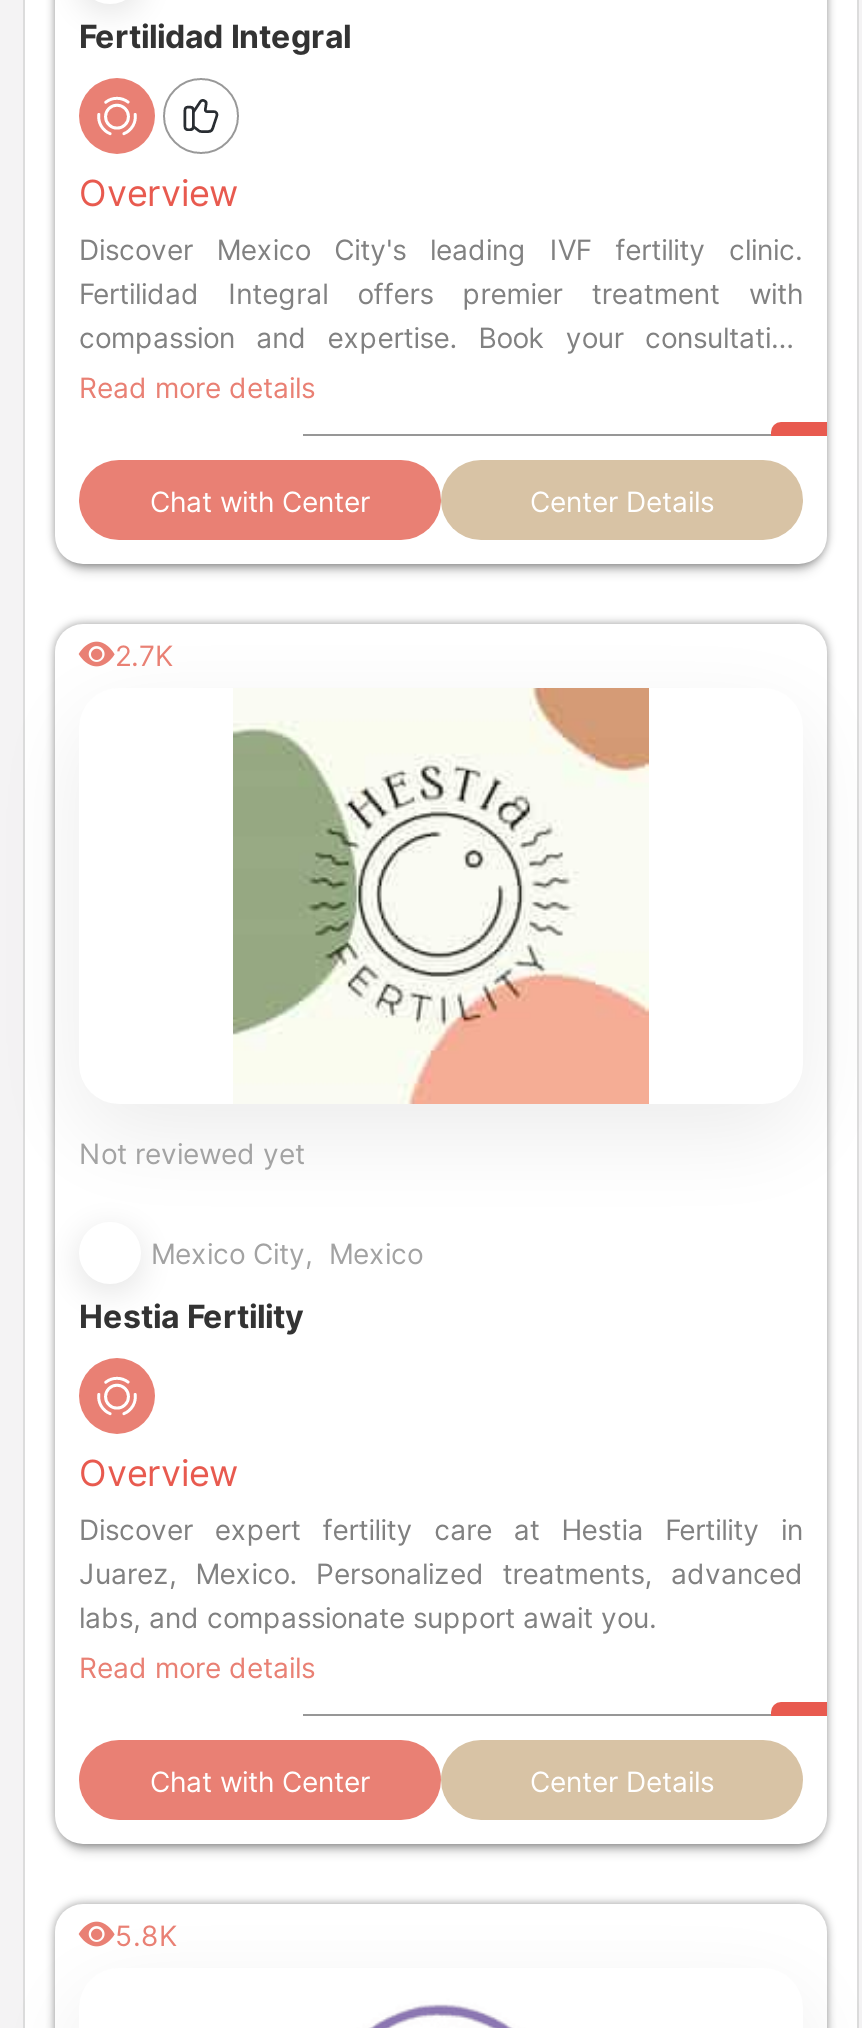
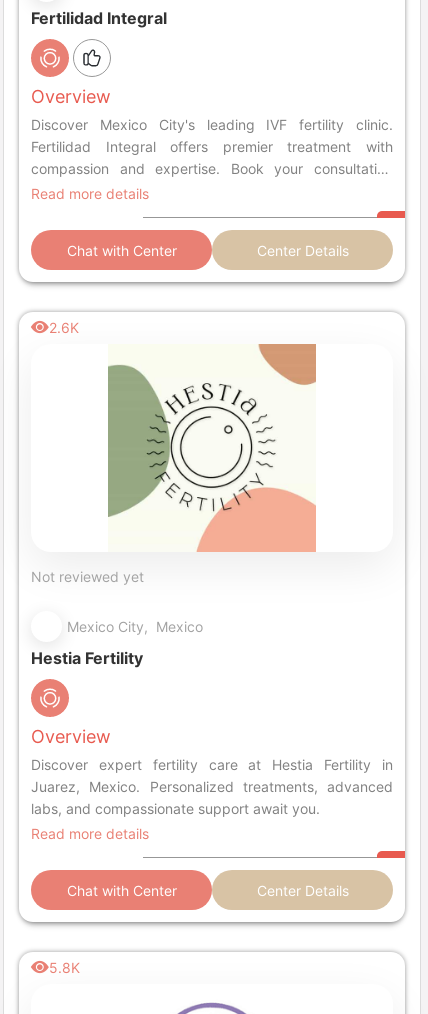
[115,638,173,672] 2.7K -> [49,319,79,336] 2.6K

